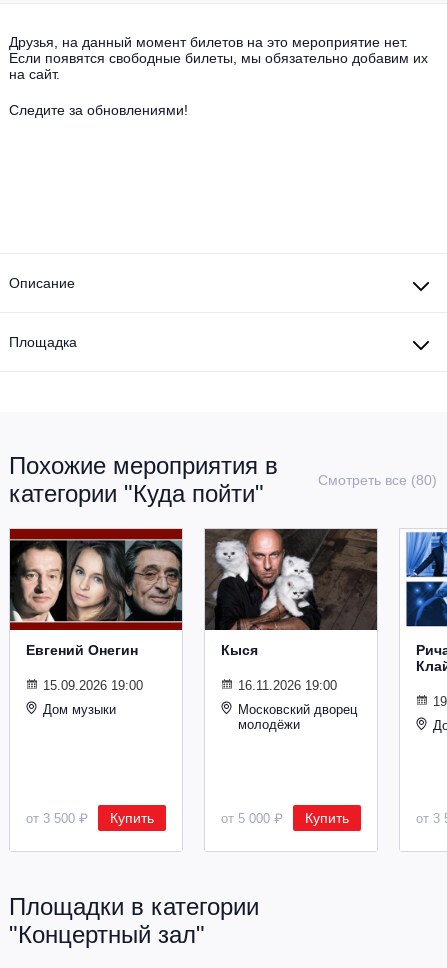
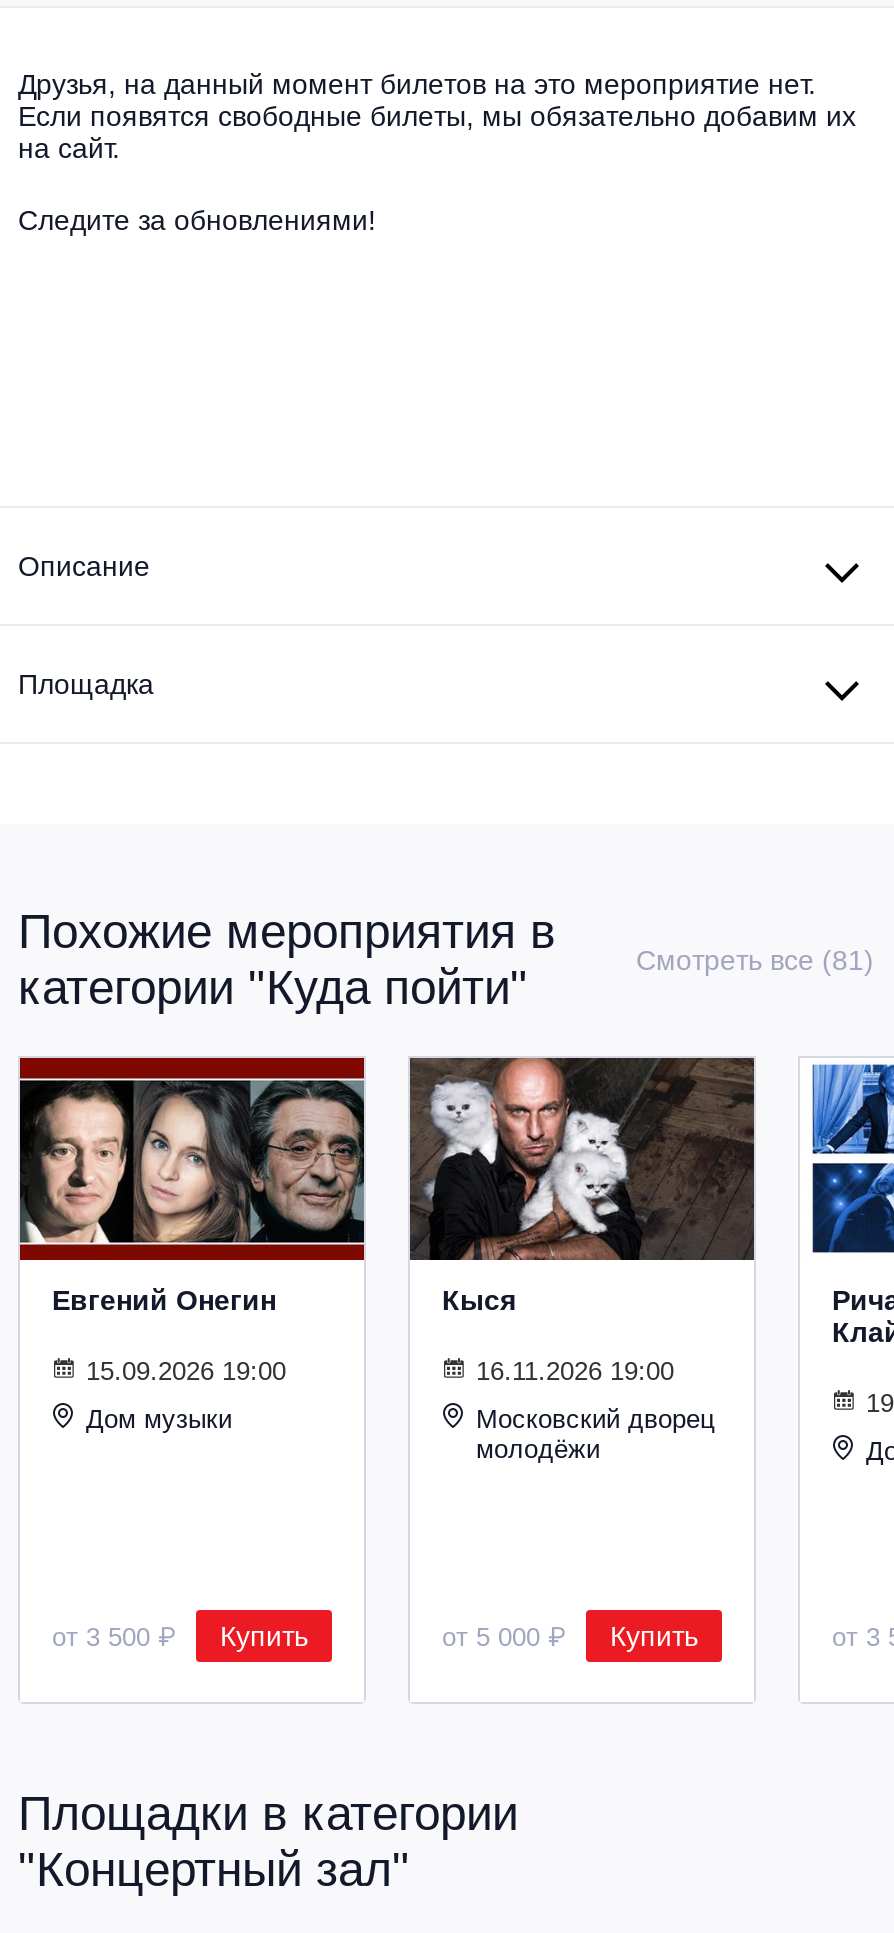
[318,472,437,488] Смотреть все (80) -> [636,944,874,976] Смотреть все (81)

